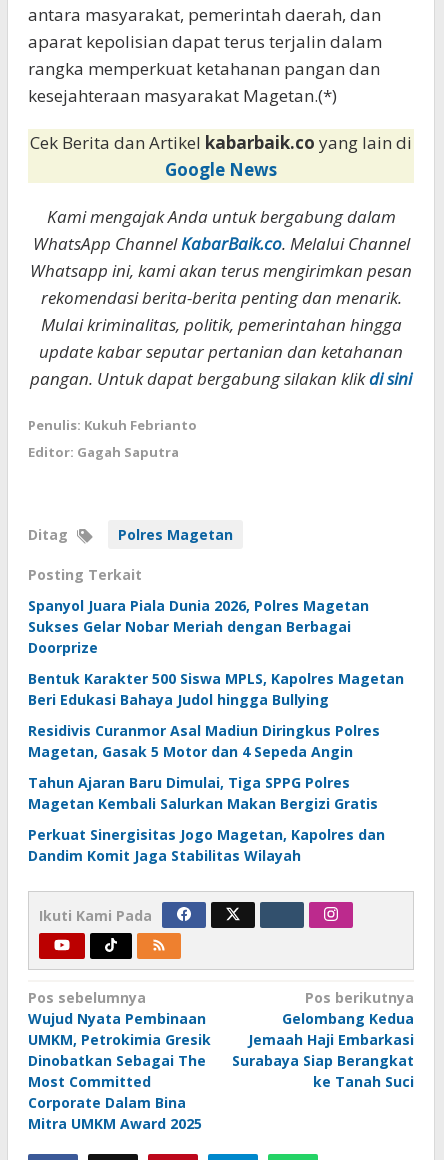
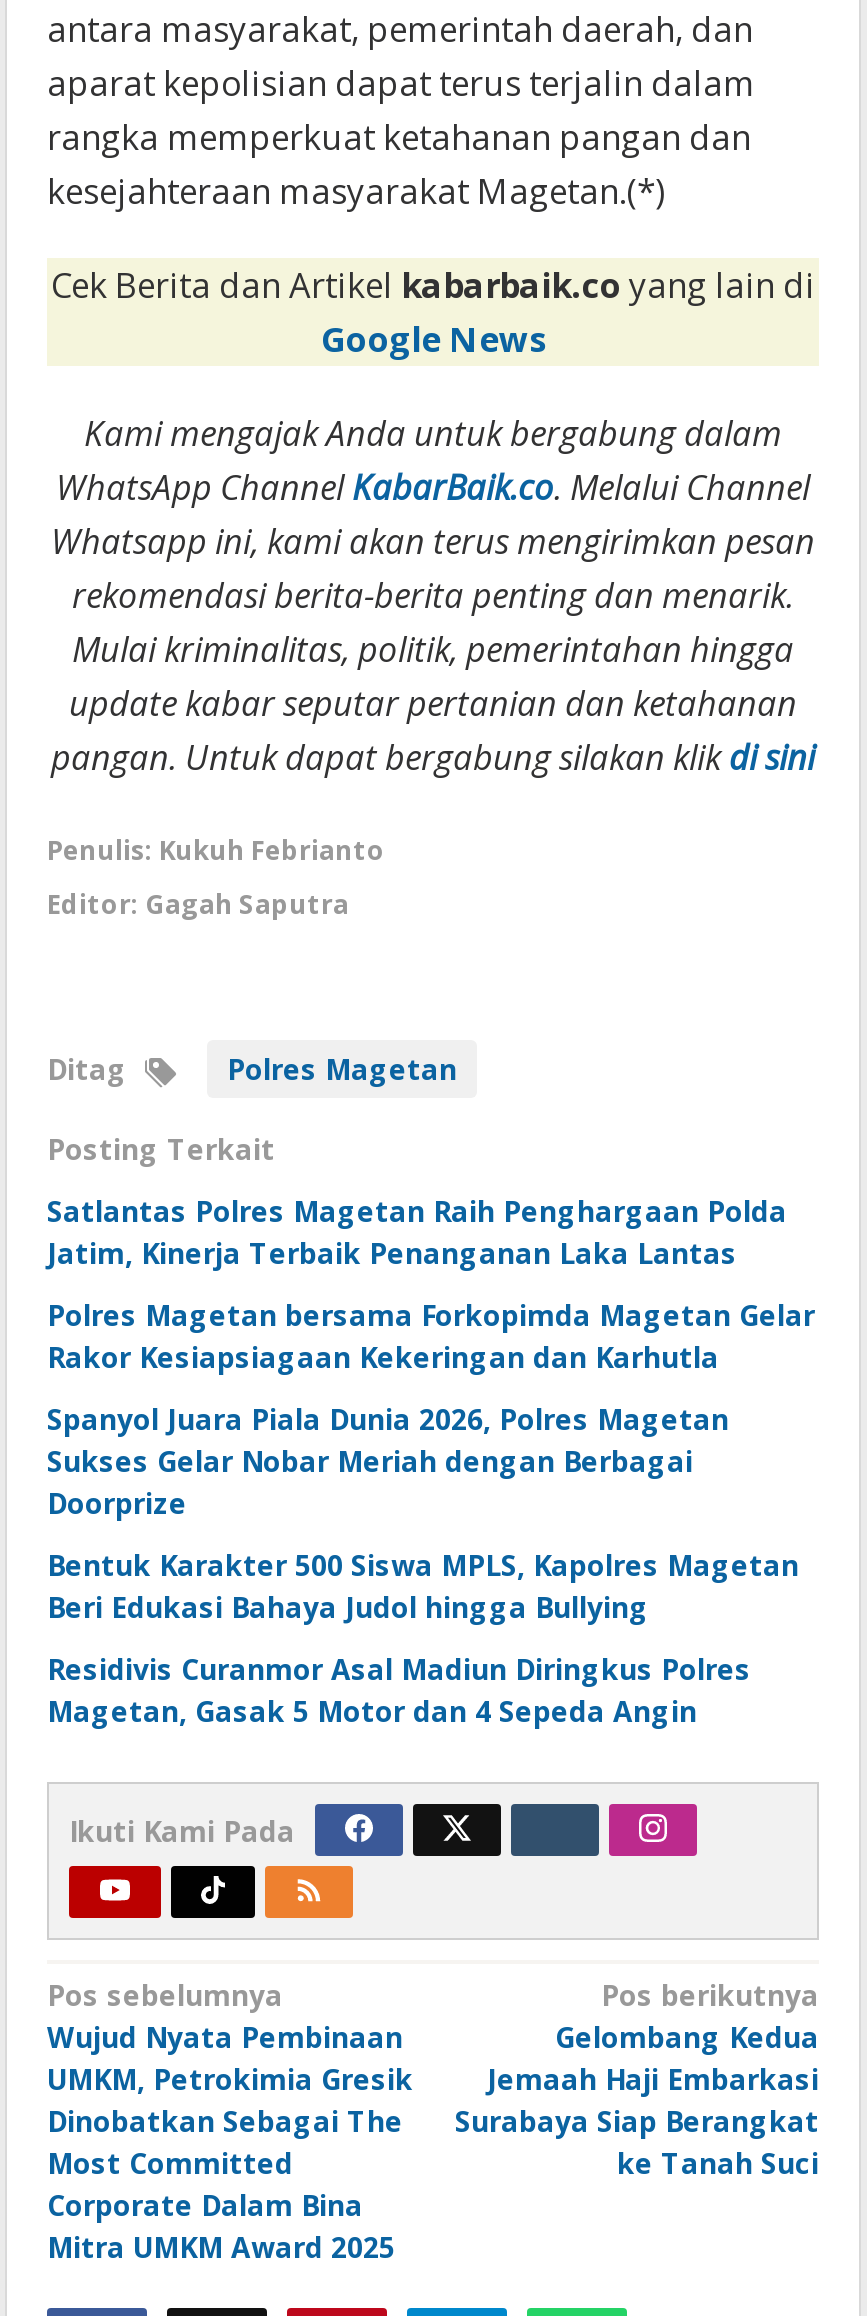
none -> [47,1192,815,1376] Satlantas Polres Magetan Raih Penghargaan Polda | Jatim, Kinerja Terbaik Penanganan Laka Lantas | Polres Magetan bersama Forkopimda Magetan Gelar | Rakor Kesiapsiagaan Kekeringan dan Karhutla
moved [28,596,404,761] -> [47,1400,799,1730]: Spanyol Juara Piala Dunia 2026, Polres Magetan | Sukses Gelar Nobar Meriah dengan Berbagai | Doorprize | Bentuk Karakter 500 Siswa MPLS, Kapolres Magetan | Beri Edukasi Bahaya Judol hingga Bullying | Residivis Curanmor Asal Madiun Diringkus Polres | Magetan, Gasak 5 Motor dan 4 Sepeda Angin
[28,773,385,865] Tahun Ajaran Baru Dimulai, Tiga SPPG Polres | Magetan Kembali Salurkan Makan Bergizi Gratis | Perkuat Sinergisitas Jogo Magetan, Kapolres dan | Dandim Komit Jaga Stabilitas Wilayah -> none

